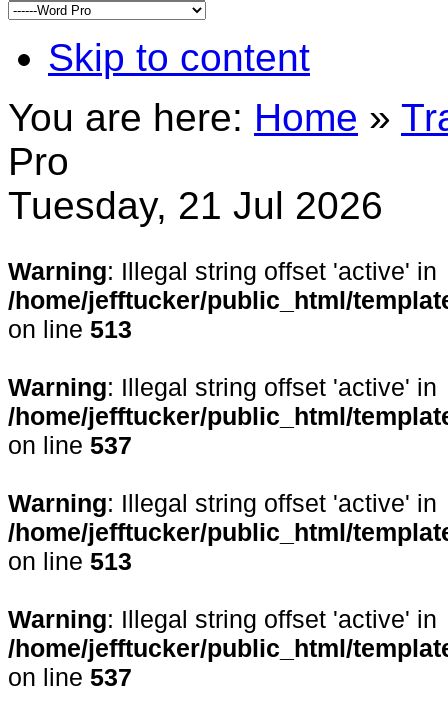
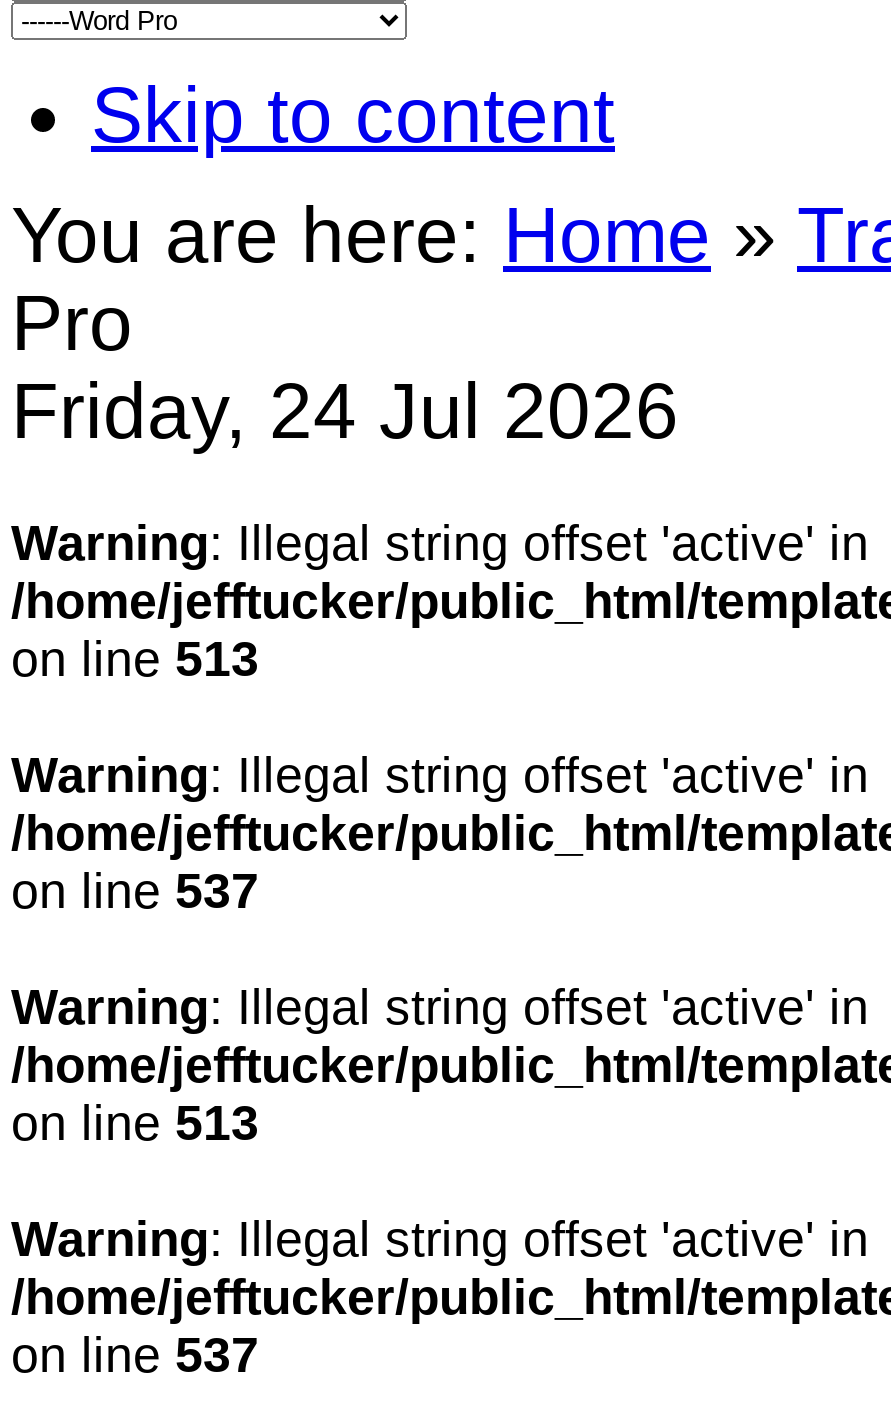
[8,184,383,227] Tuesday, 21 Jul 2026 -> [11,368,679,454] Friday, 24 Jul 2026

